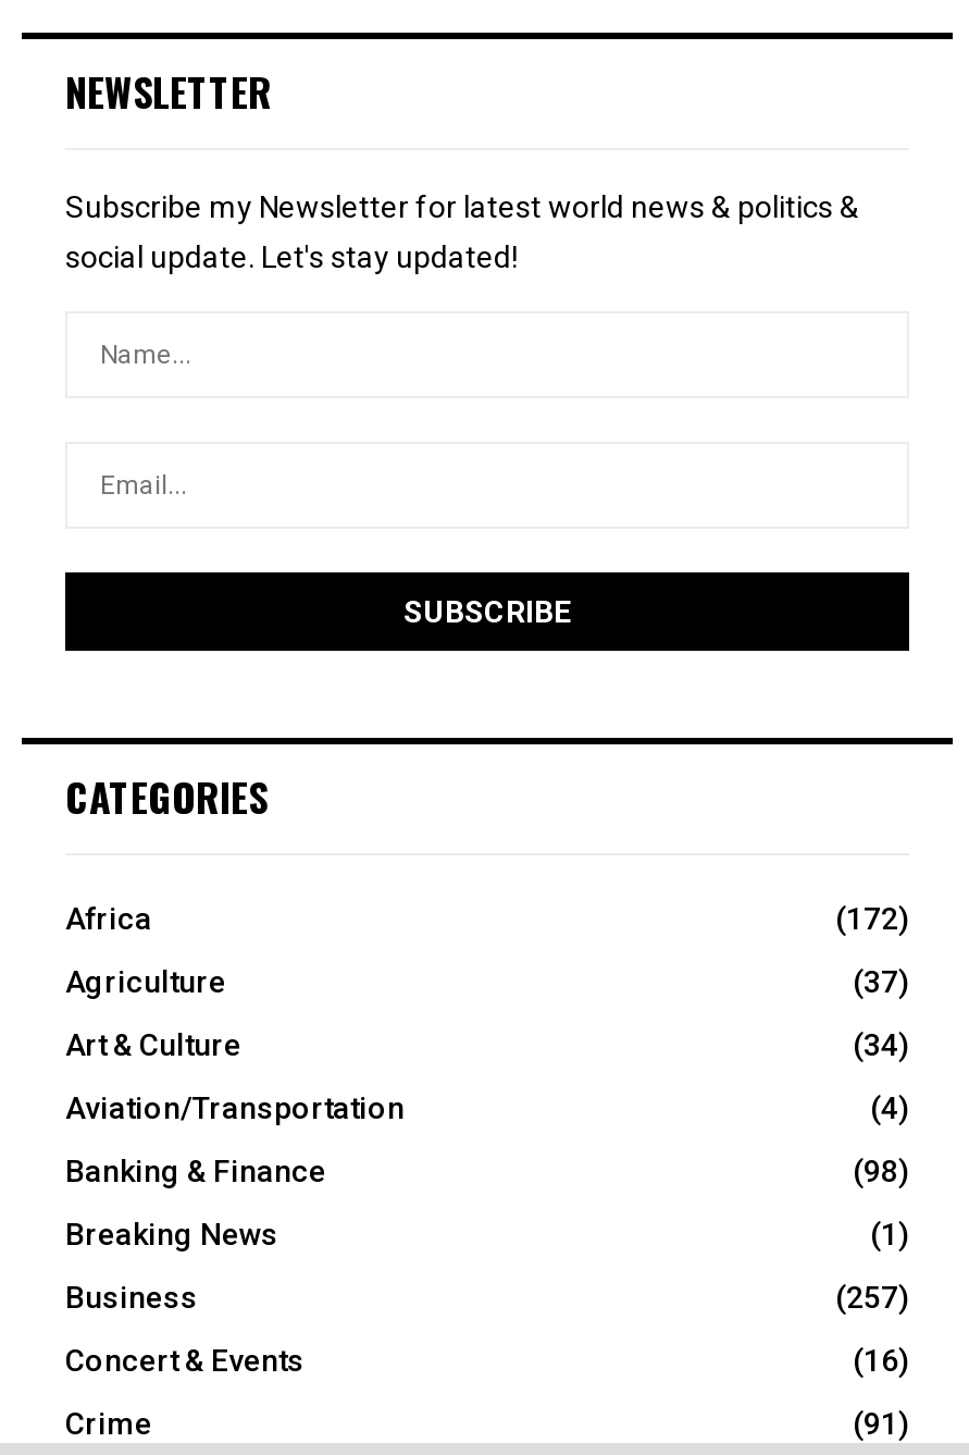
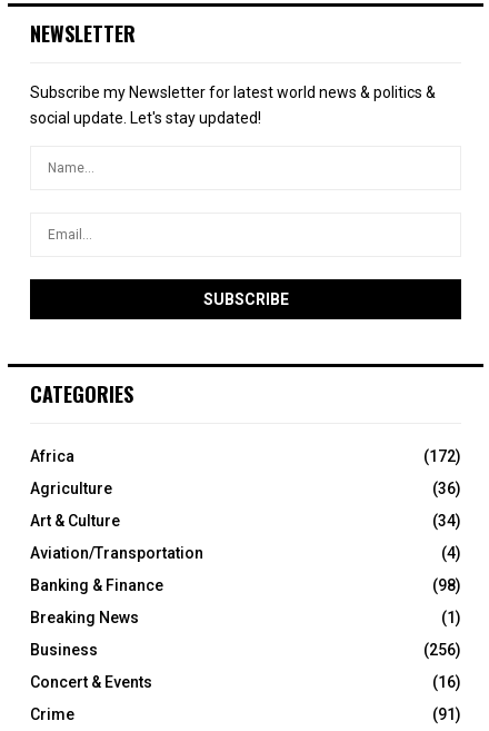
[853,964,909,999] (37) -> [432,480,461,497] (36)
[835,1280,909,1315] (257) -> [423,641,461,659] (256)

